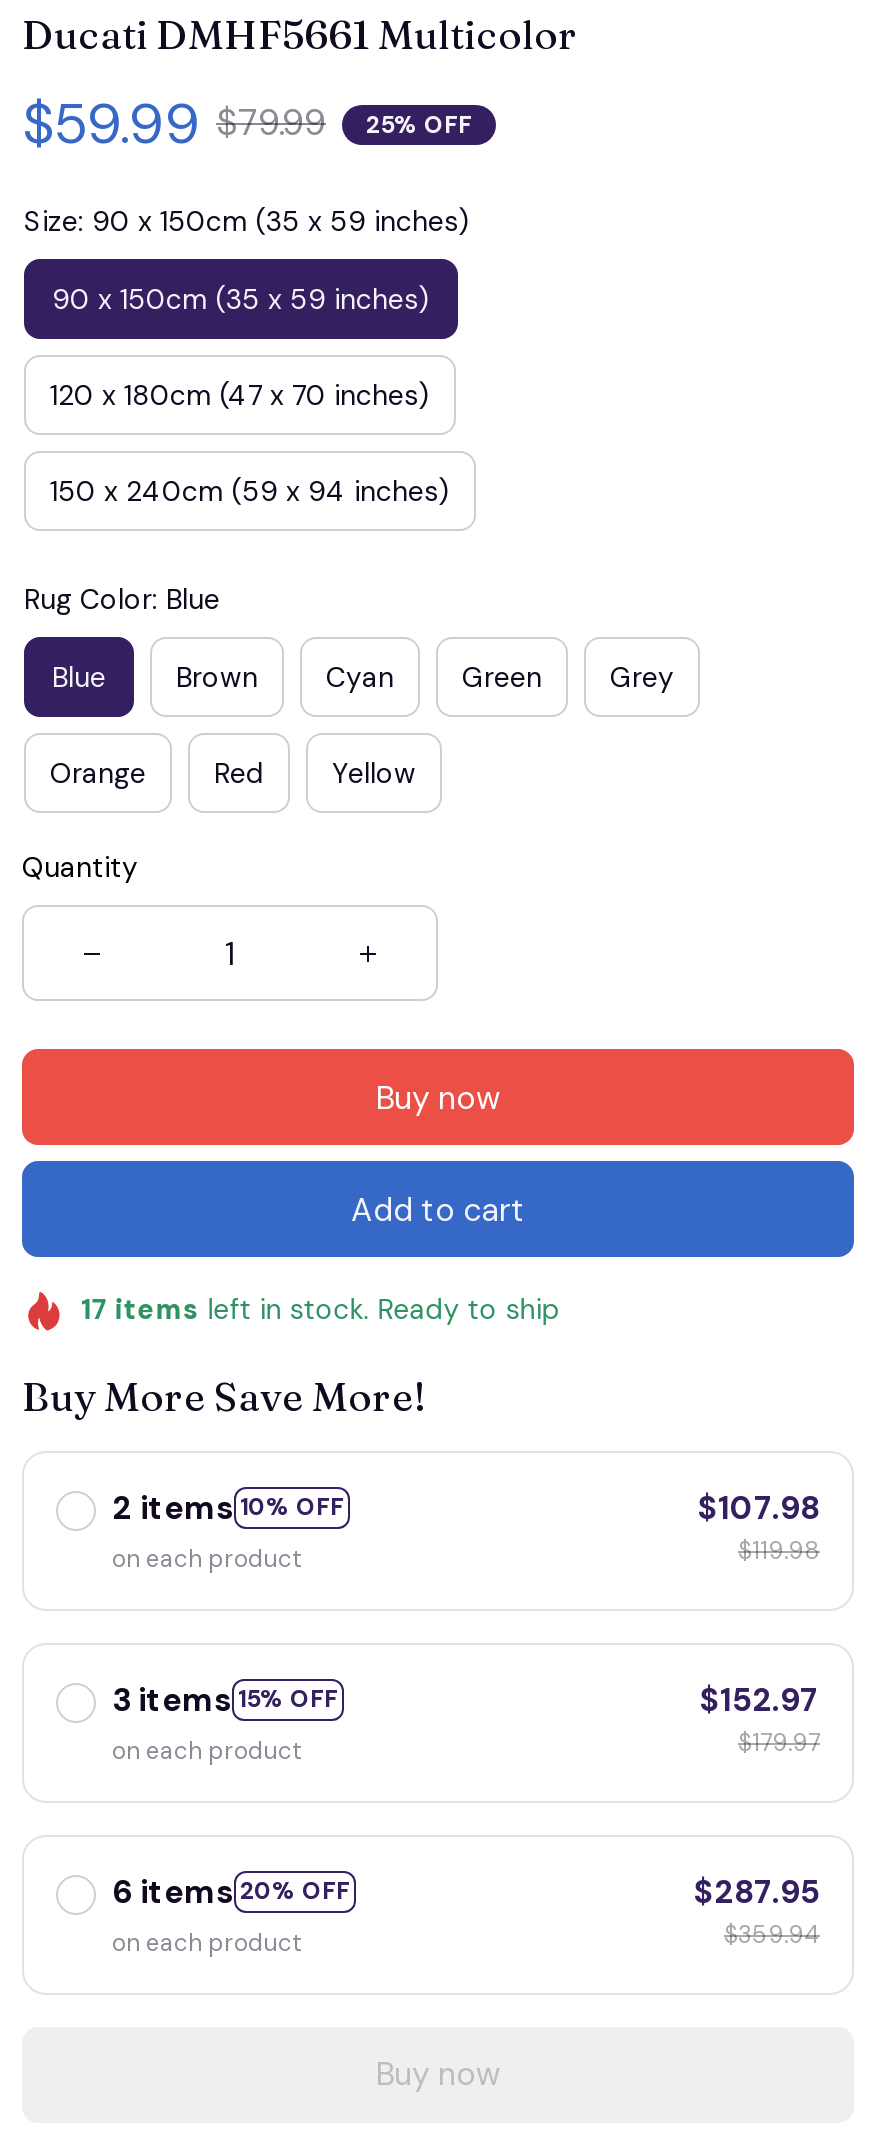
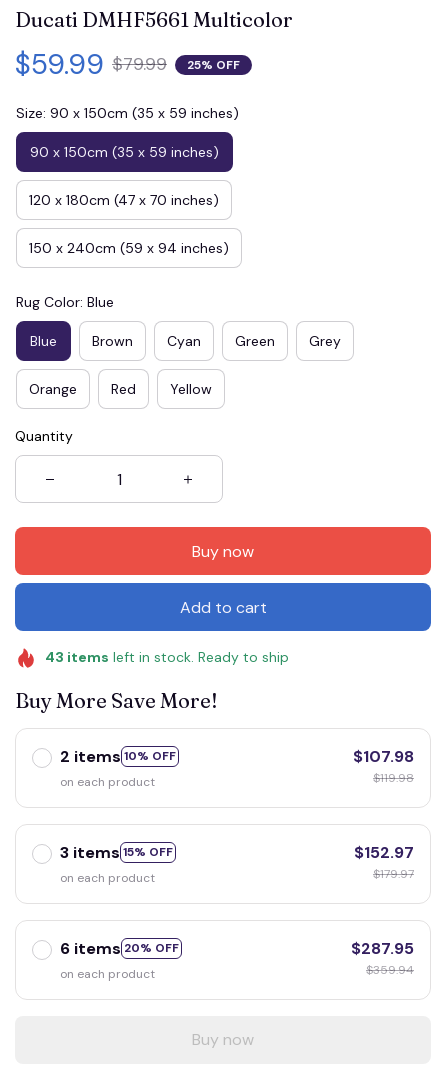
[81,1291,559,1327] 17 items left in stock. Ready to ship -> [45,648,289,666] 43 items left in stock. Ready to ship

